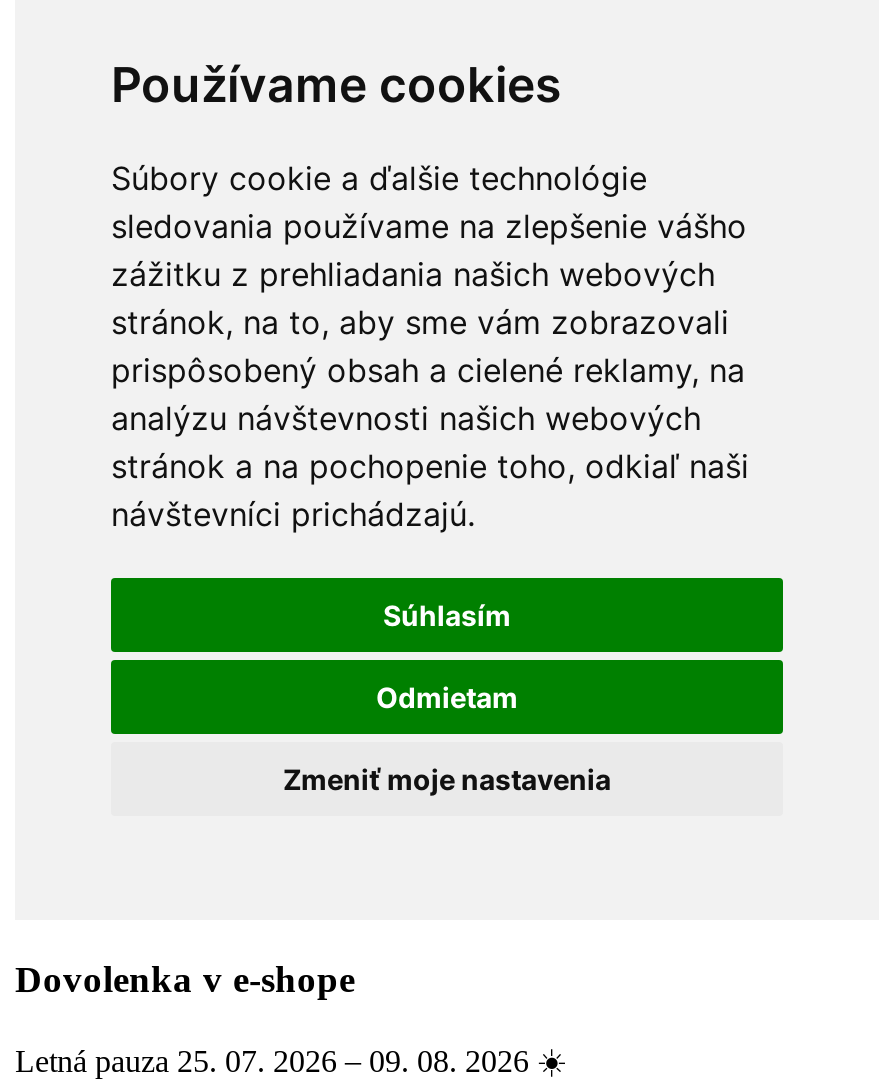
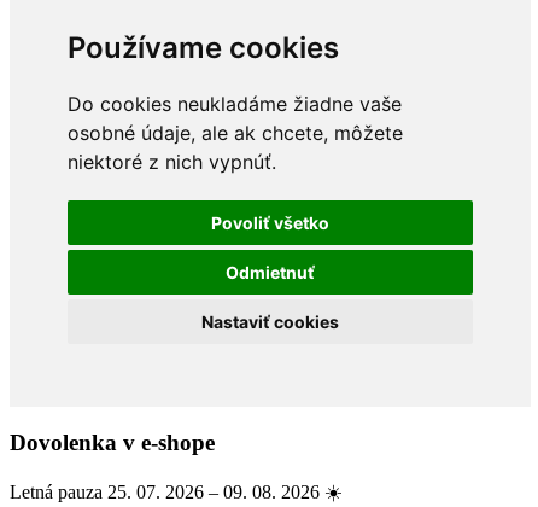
[111,158,749,534] Súbory cookie a ďalšie technológie | sledovania používame na zlepšenie vášho | zážitku z prehliadania našich webových | stránok, na to, aby sme vám zobrazovali | prispôsobený obsah a cielené reklamy, na | analýzu návštevnosti našich webových | stránok a na pochopenie toho, odkiaľ naši | návštevníci prichádzajú. -> [68,92,403,174] Do cookies neukladáme žiadne vaše | osobné údaje, ale ak chcete, môžete | niektoré z nich vypnúť.
[383,598,511,632] Súhlasím -> [211,212,329,233] Povoliť všetko
[376,680,518,714] Odmietam -> [226,262,315,282] Odmietnuť
[283,762,611,796] Zmeniť moje nastavenia -> [201,311,339,332] Nastaviť cookies

